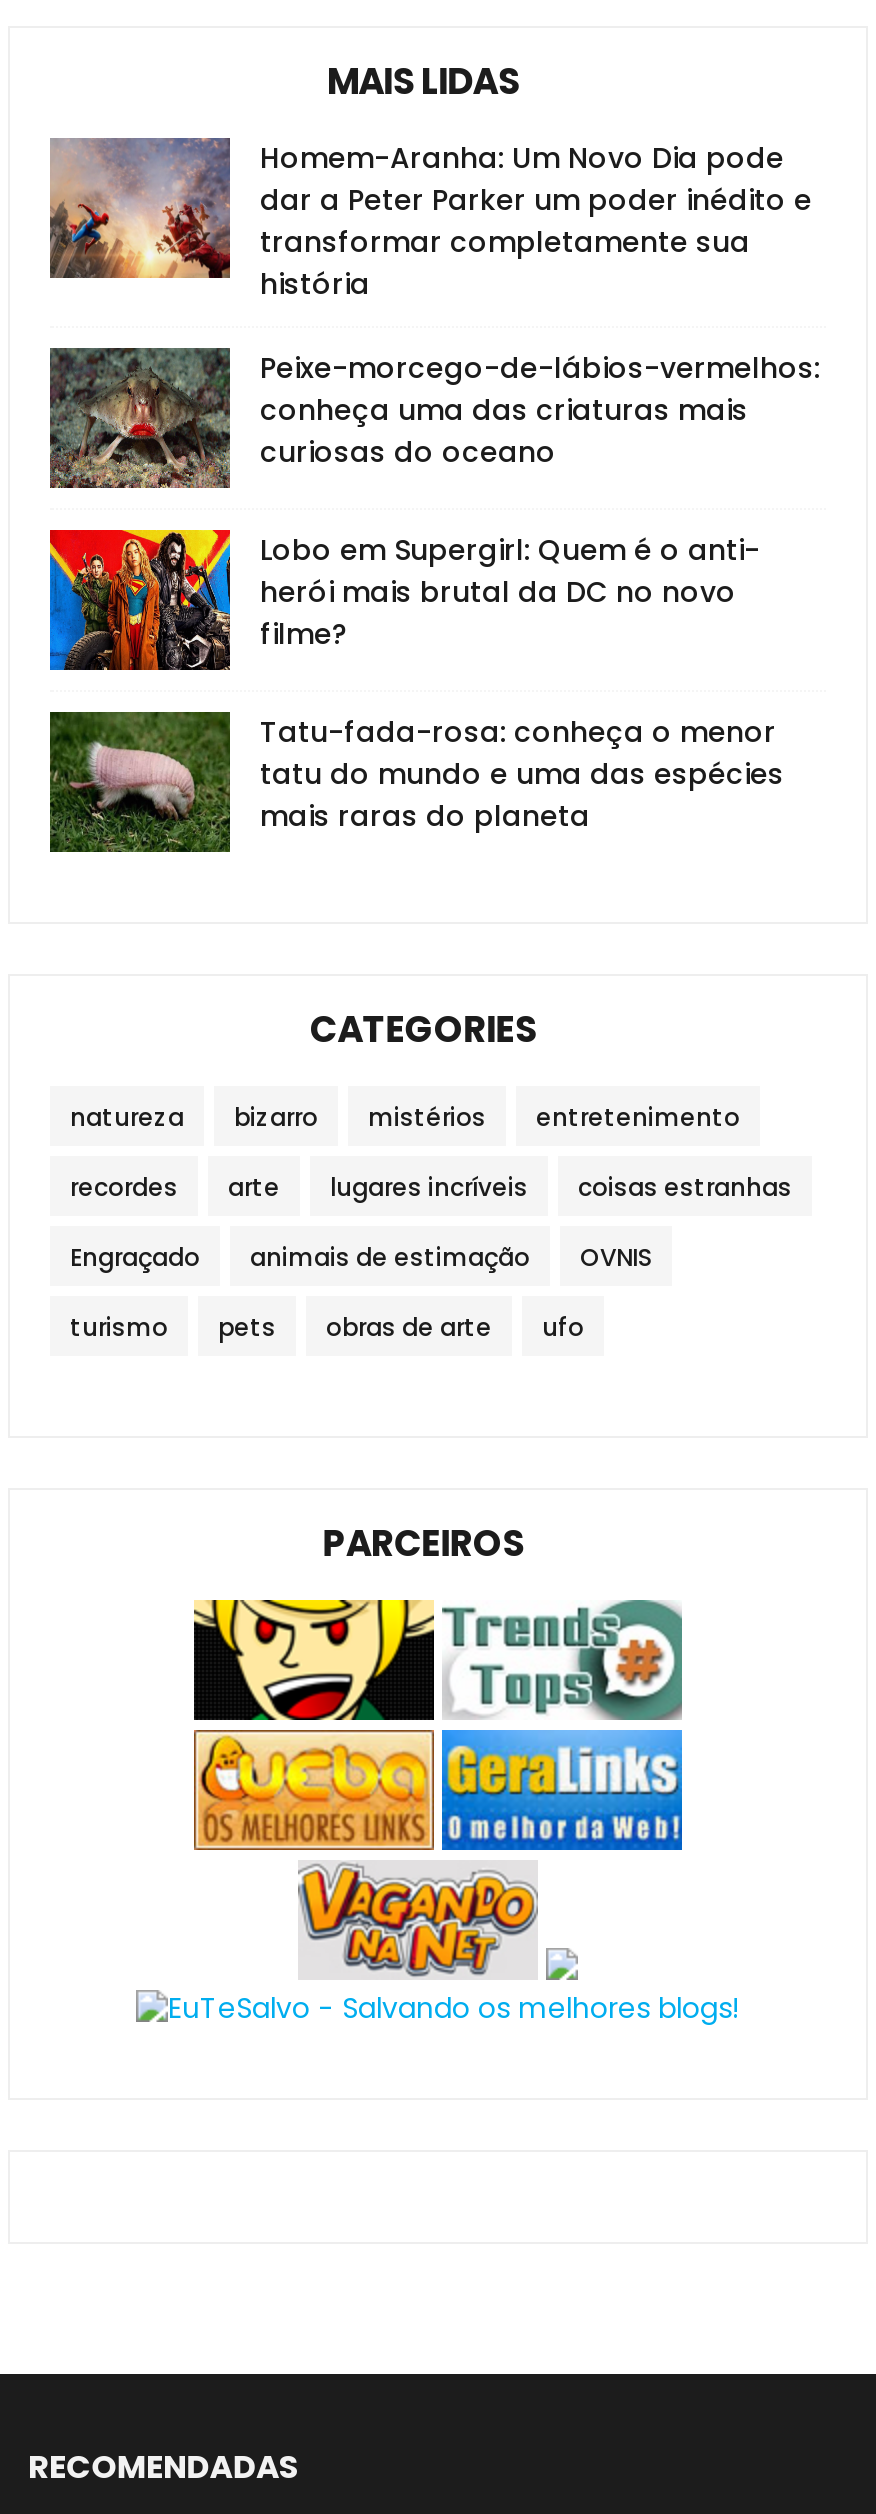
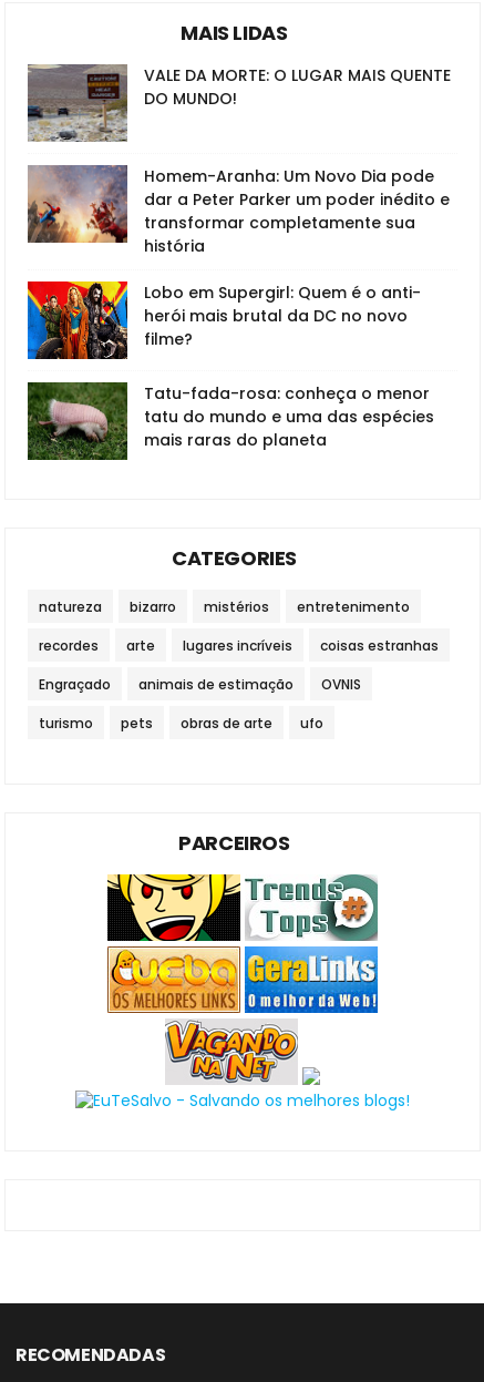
none -> [28,64,451,143] [image] | VALE DA MORTE: O LUGAR MAIS QUENTE | DO MUNDO!
moved [46,134,812,304] -> [25,163,450,257]: [image] | Homem-Aranha: Um Novo Dia pode | dar a Peter Parker um poder inédito e | transformar completamente sua | história
[48,346,820,490] [image] | Peixe-morcego-de-lábios-vermelhos: | conheça uma das criaturas mais | curiosas do oceano -> none

